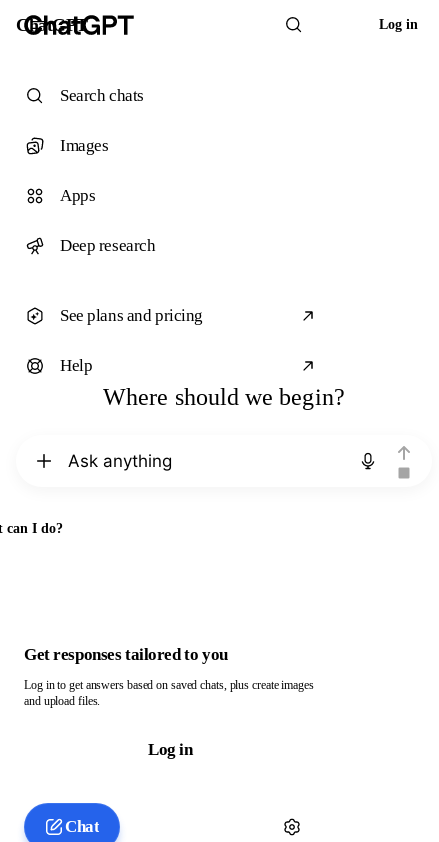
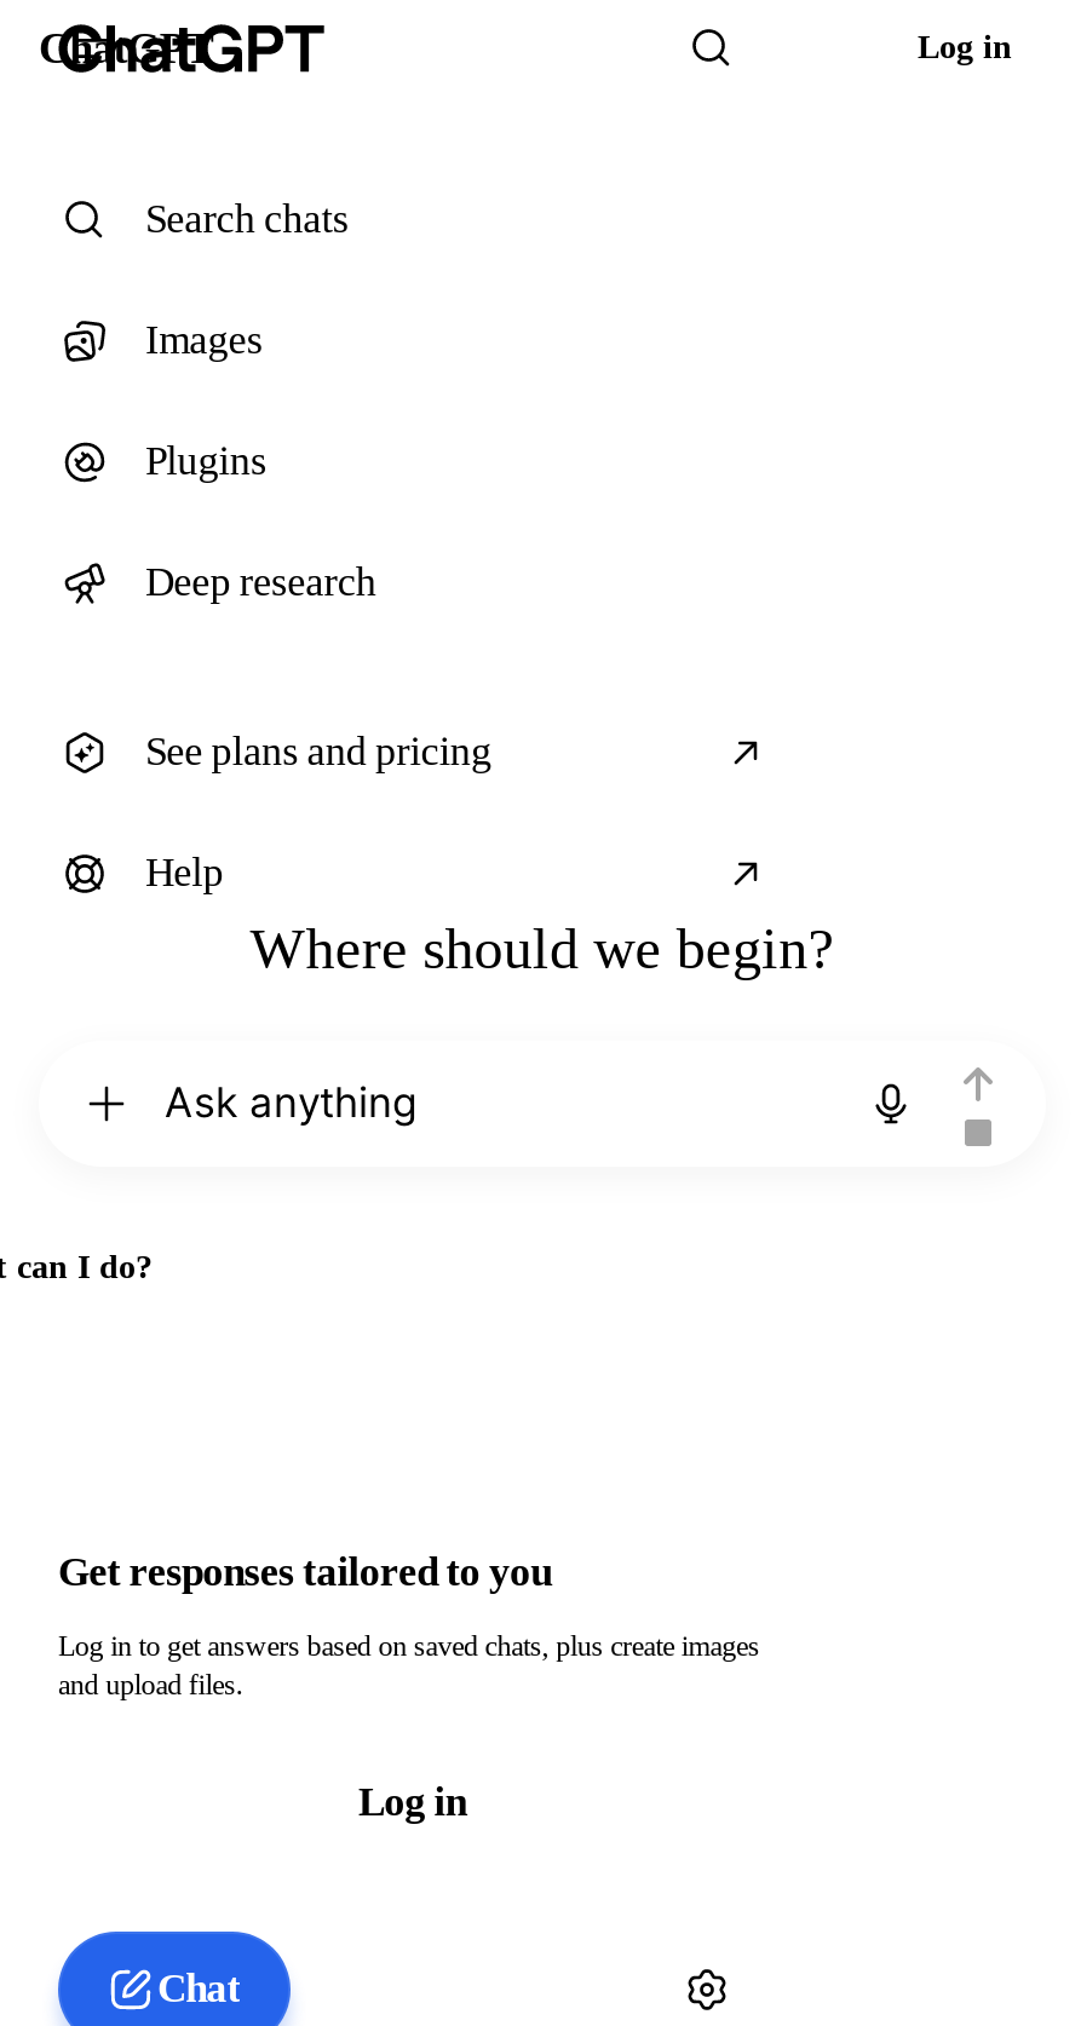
[60,186,95,205] Apps -> [145,438,266,484] Plugins

